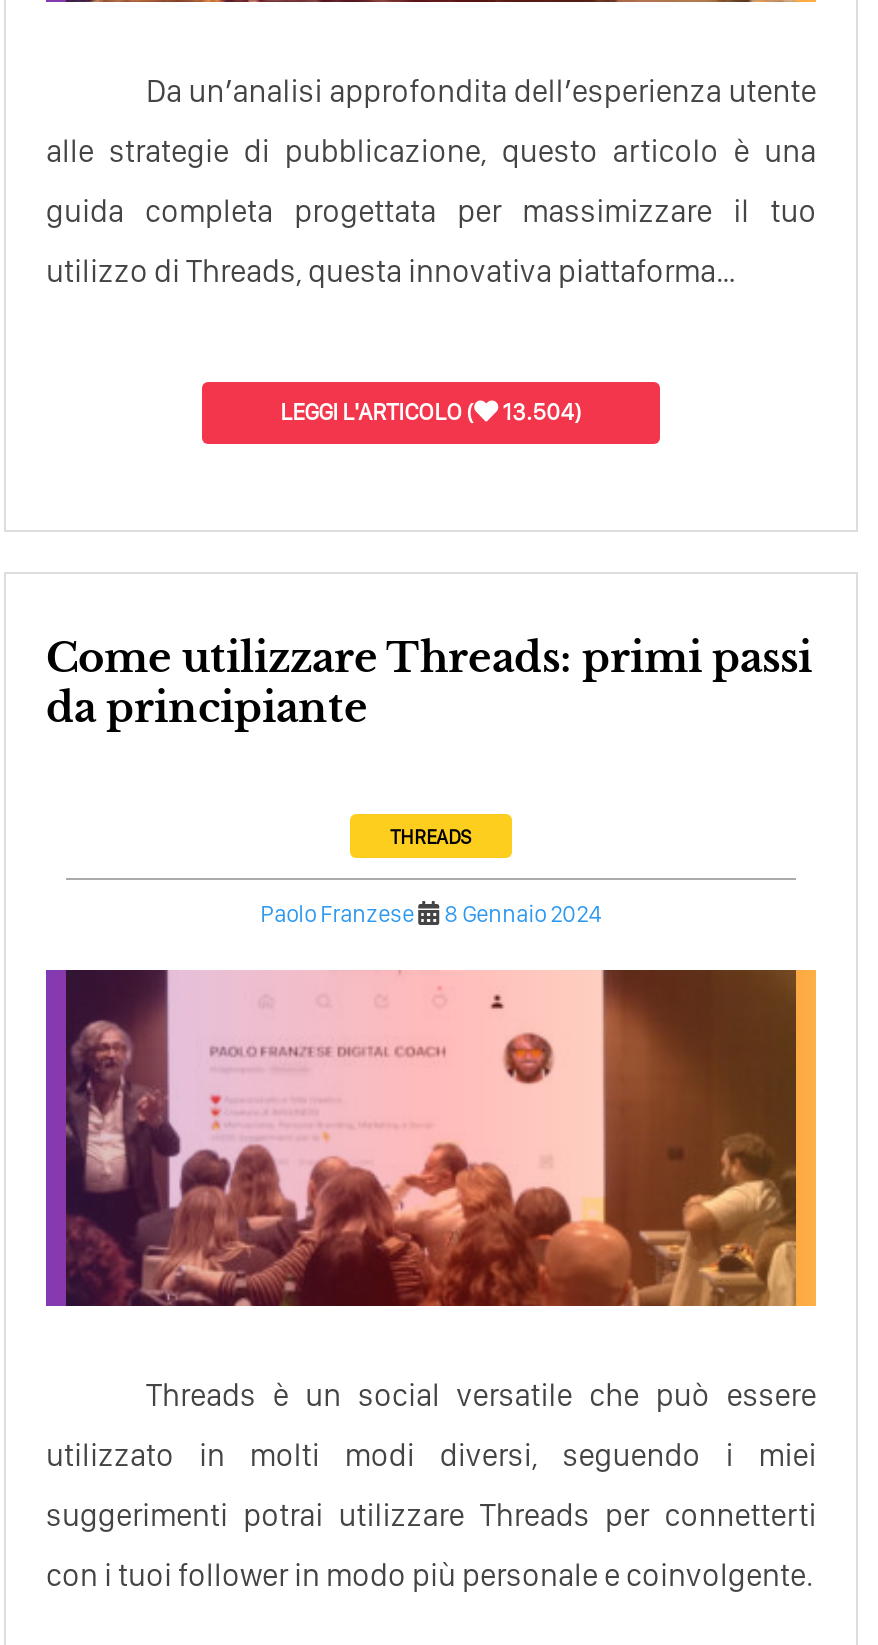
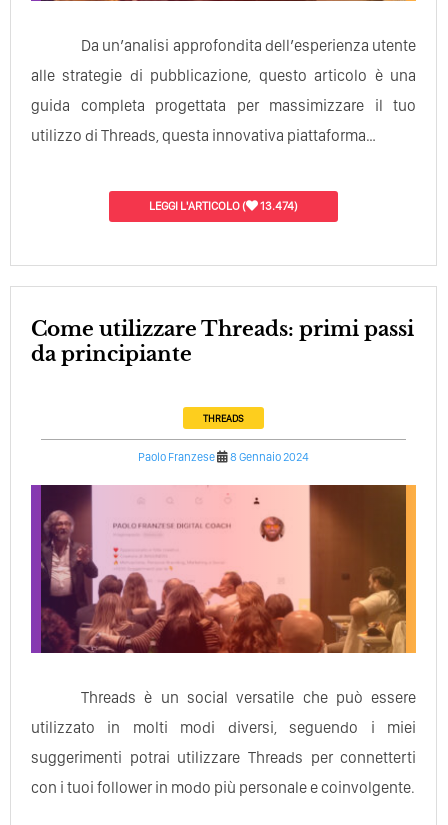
[280,398,582,426] LEGGI L'ARTICOLO ( 13.504) -> [149,199,298,213] LEGGI L'ARTICOLO ( 13.474)

